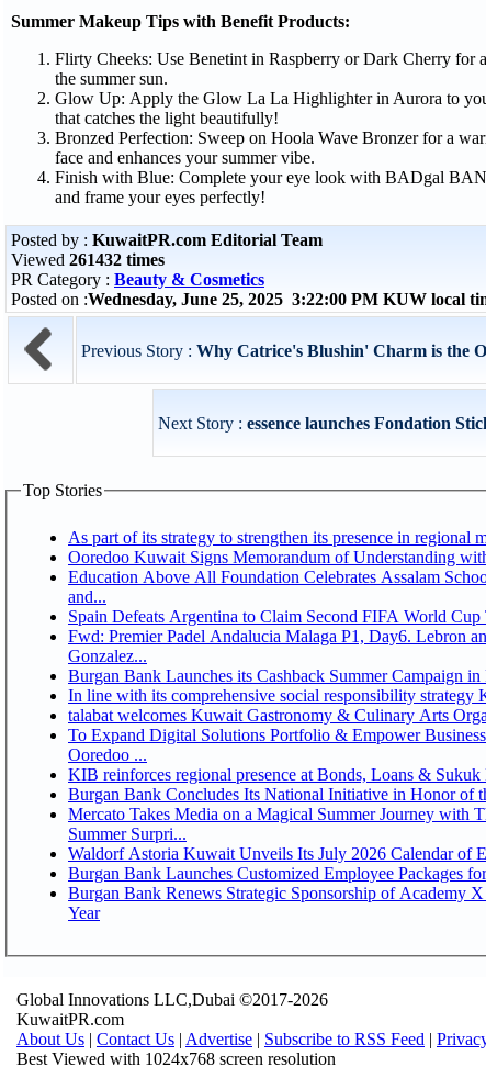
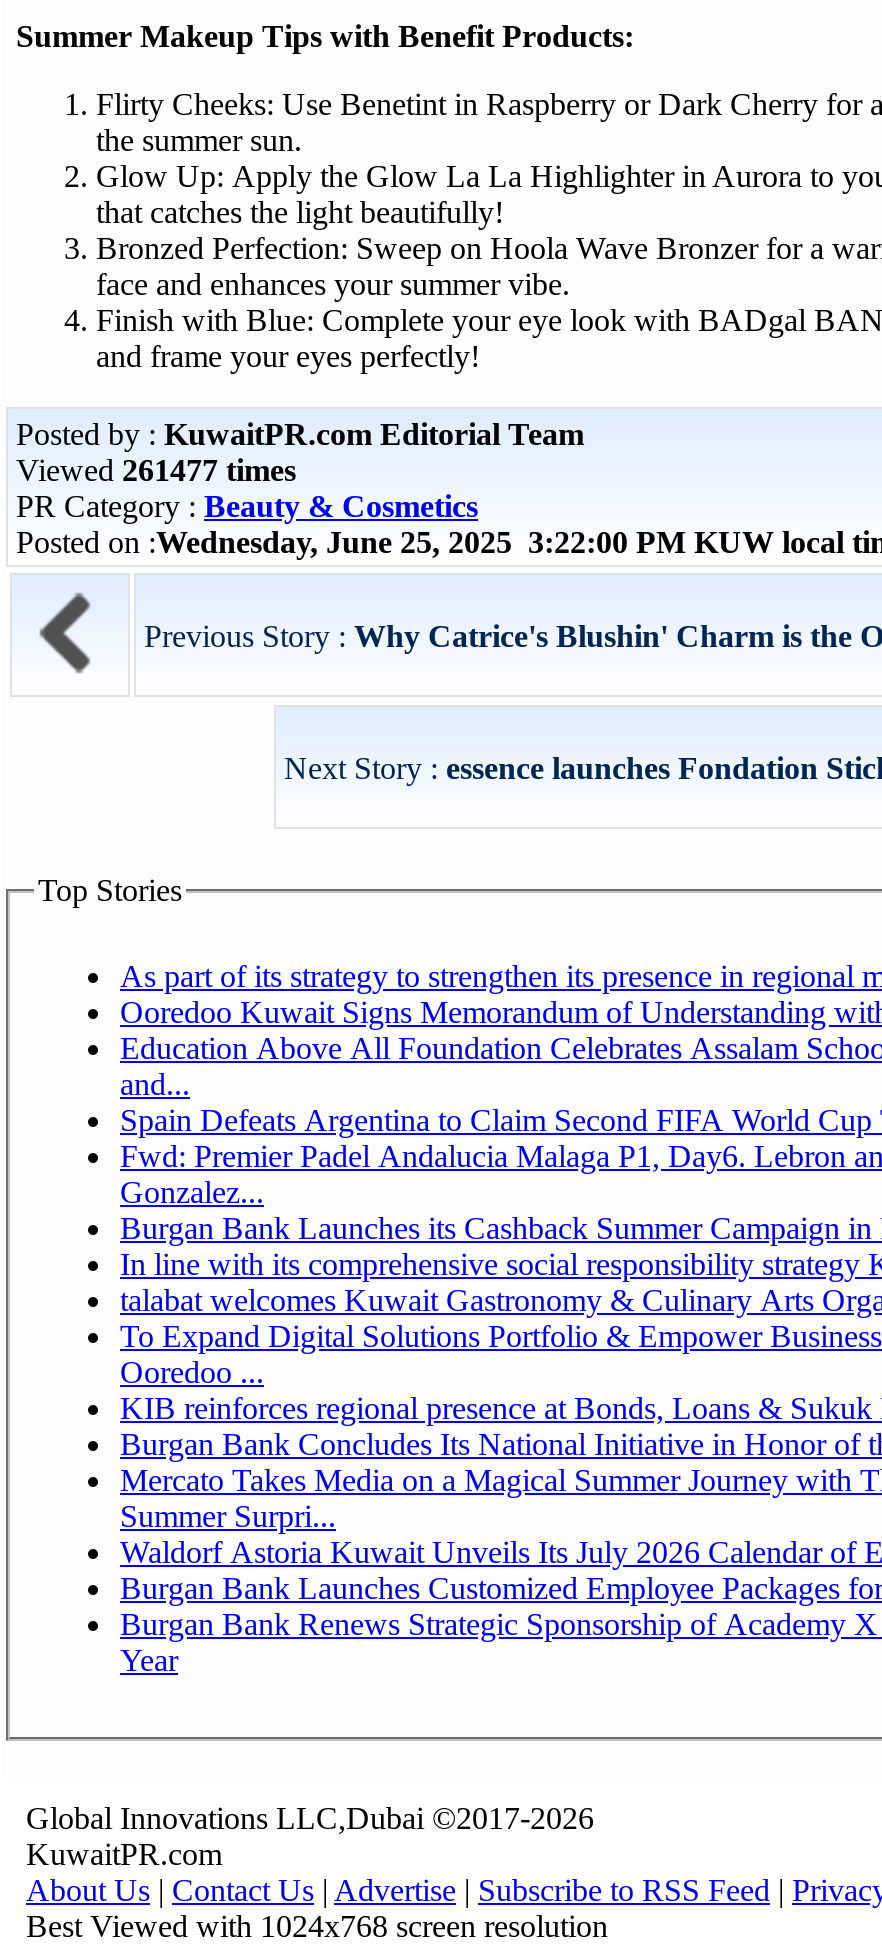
[11,250,165,269] Viewed 261432 times -> [16,453,296,487] Viewed 261477 times

